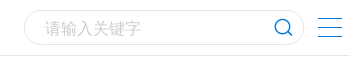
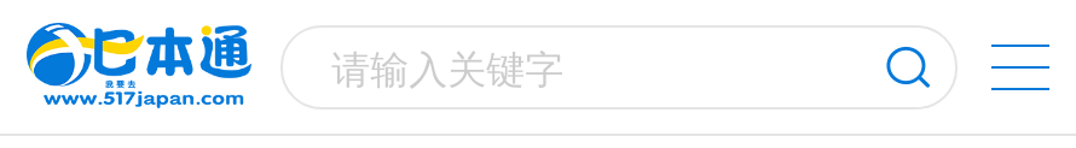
none -> [24,20,254,109] [image]

